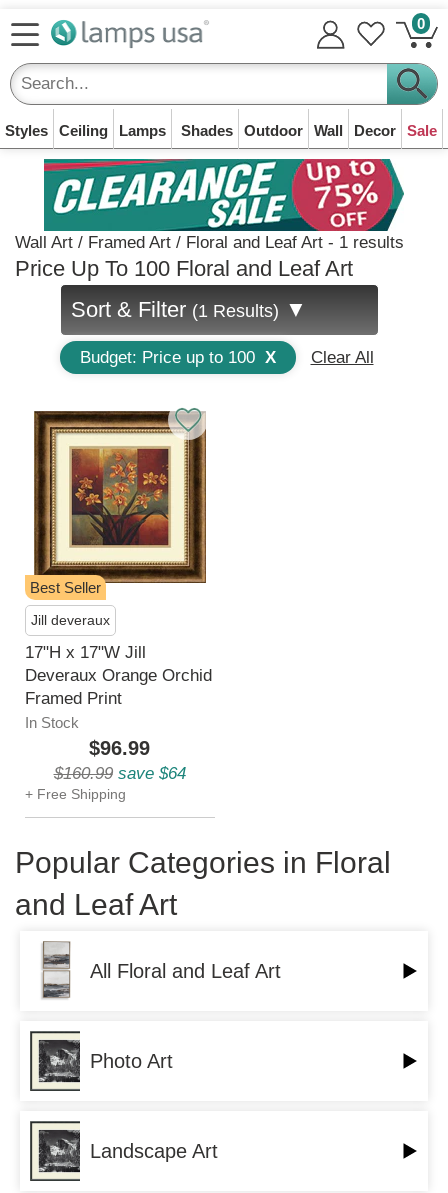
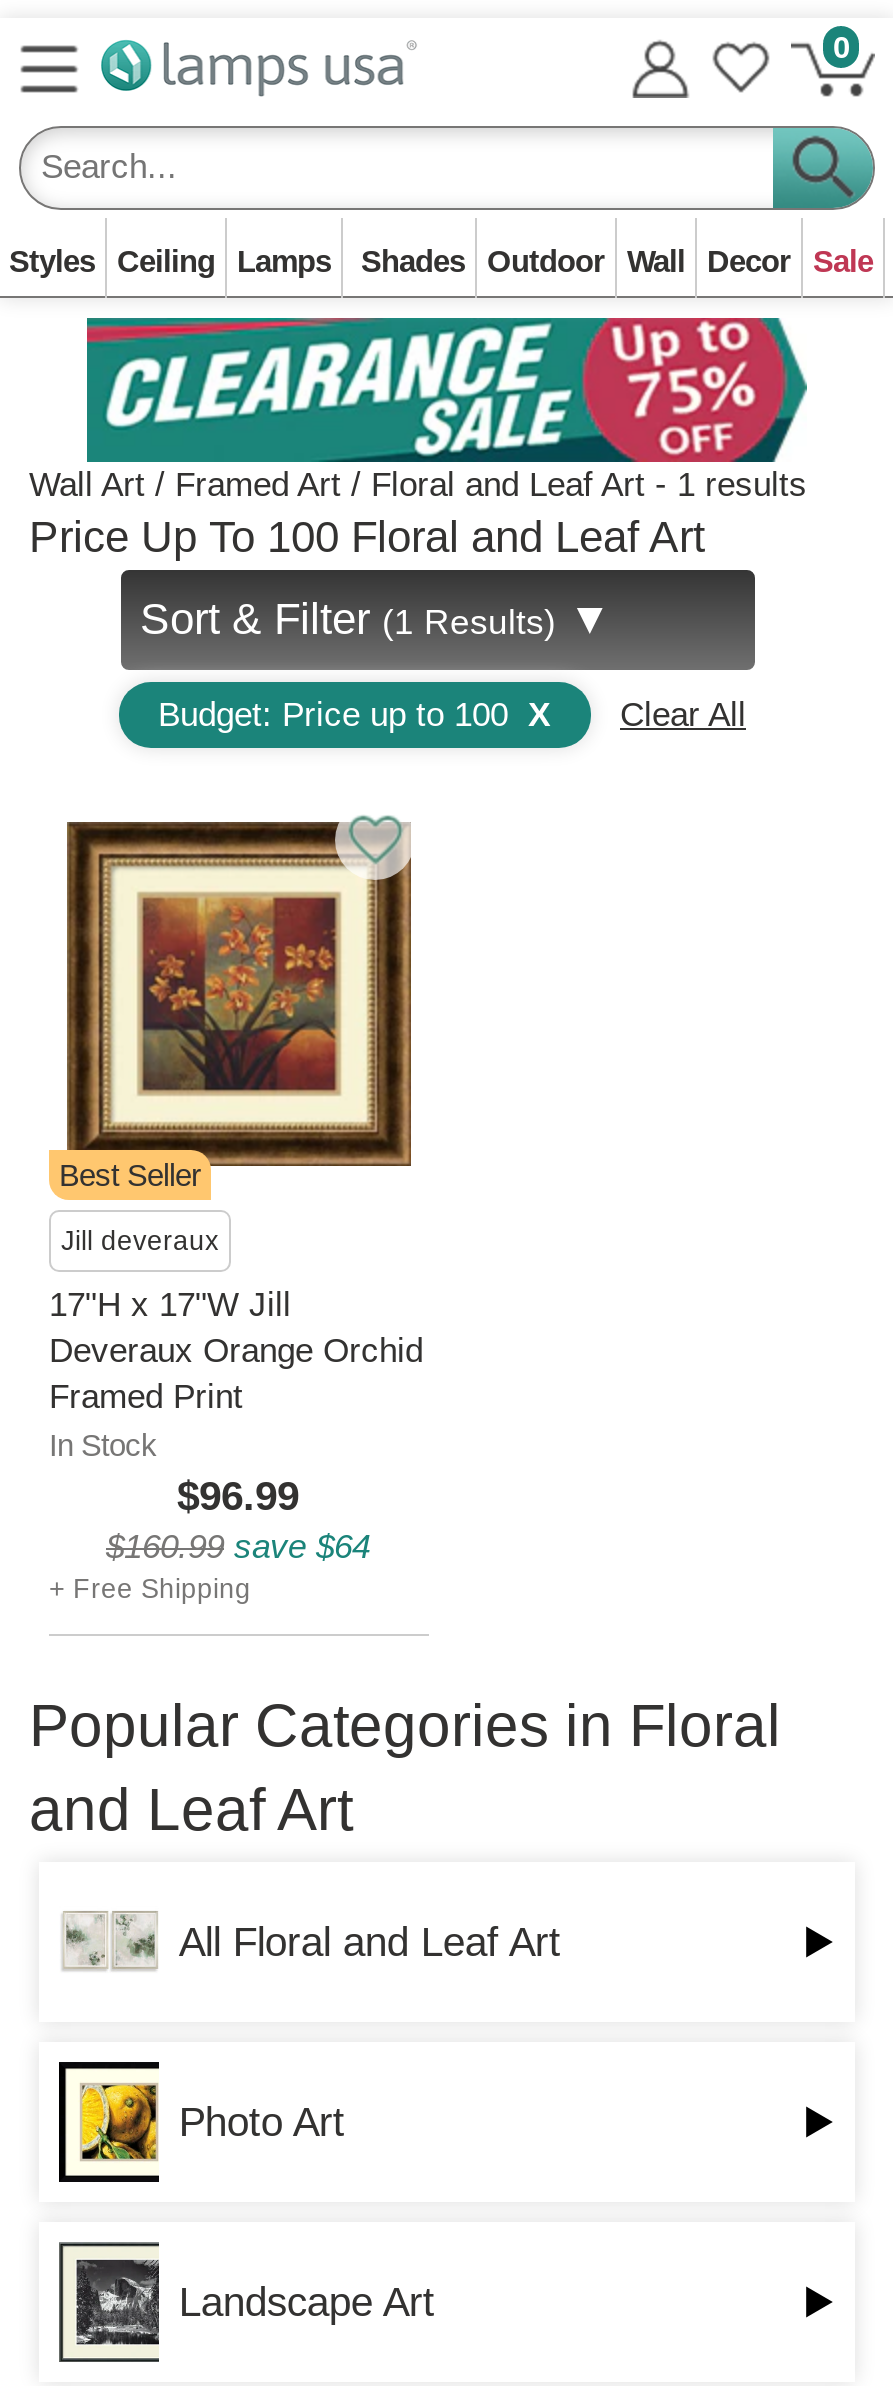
[32,940,79,1000] [image] -> [61,1882,159,1998] [image]
[30,1031,81,1091] [image] -> [59,2062,159,2182] [image]

